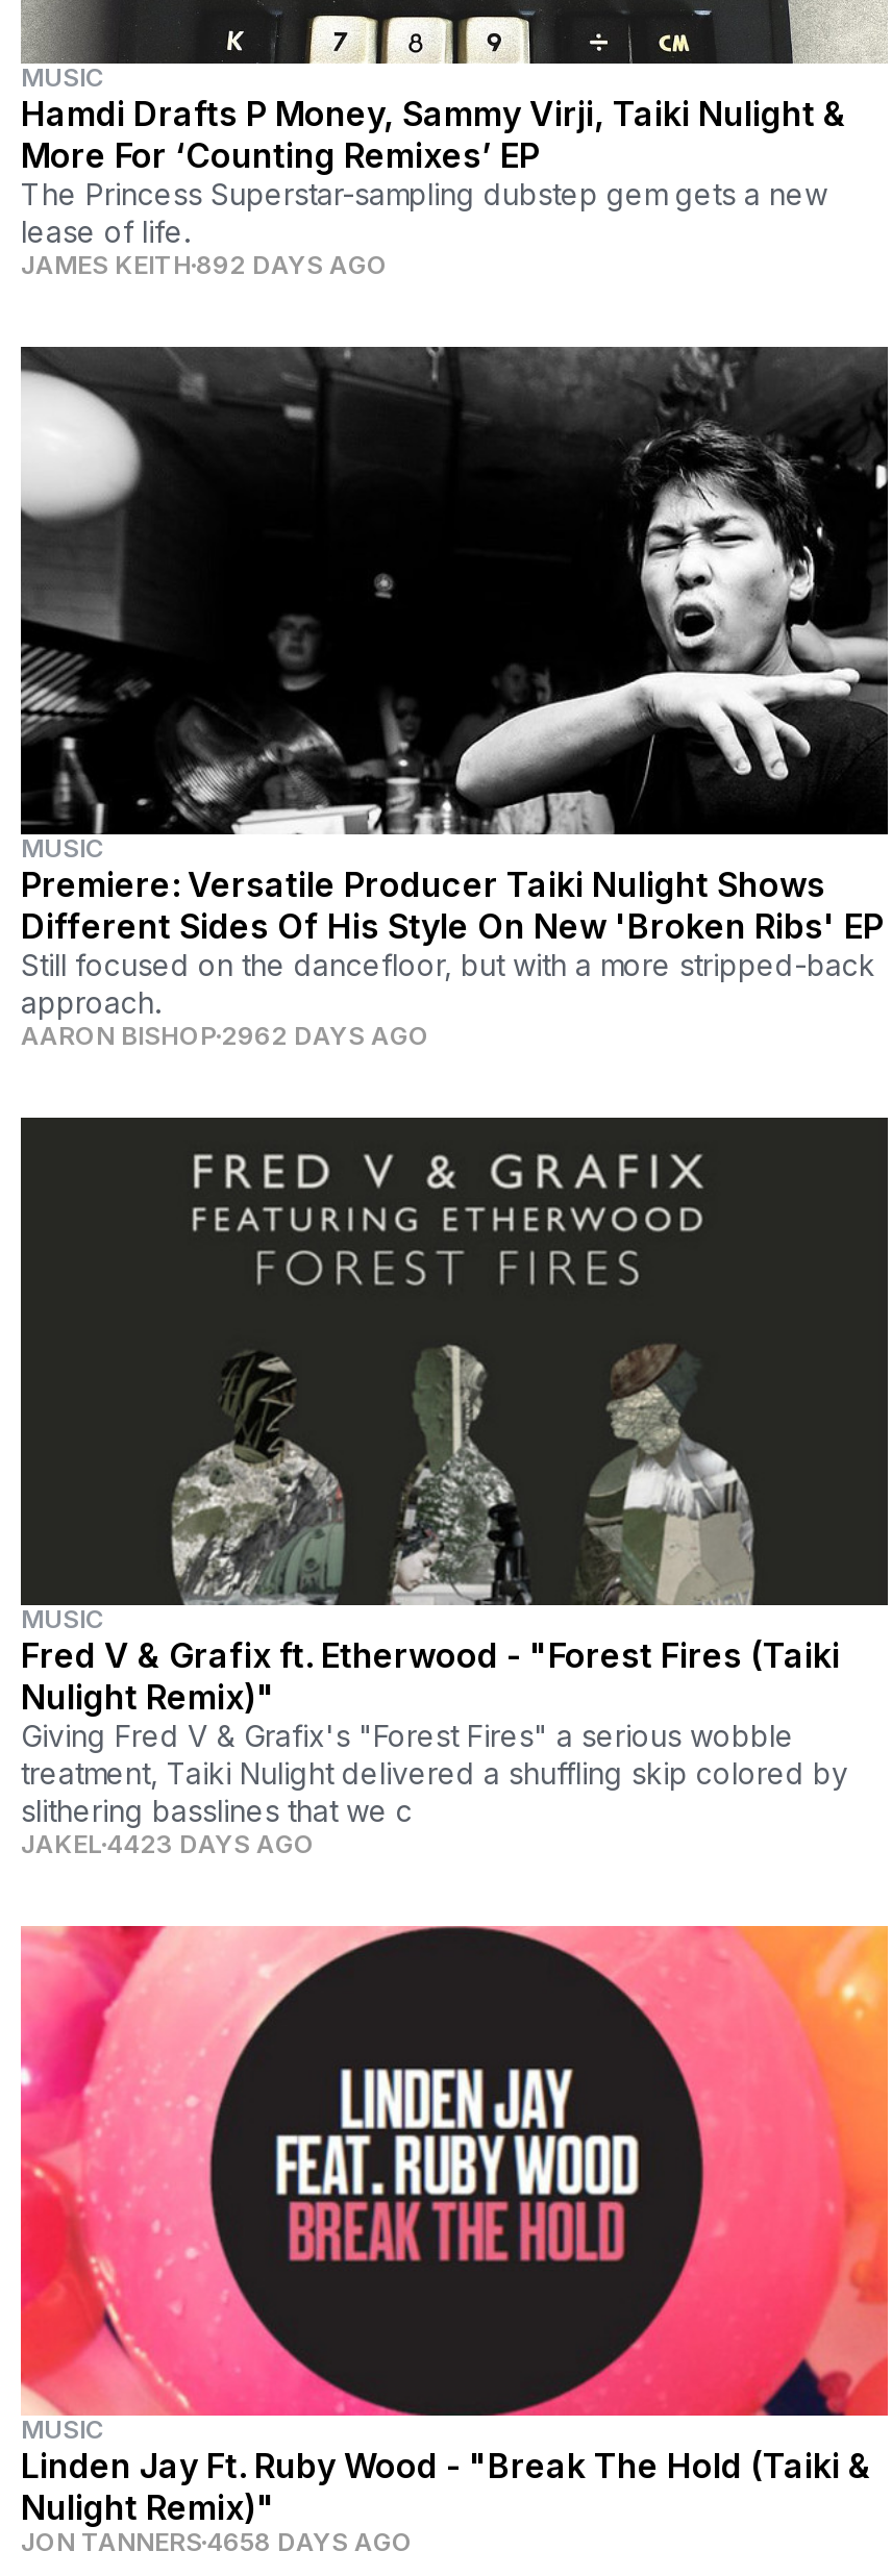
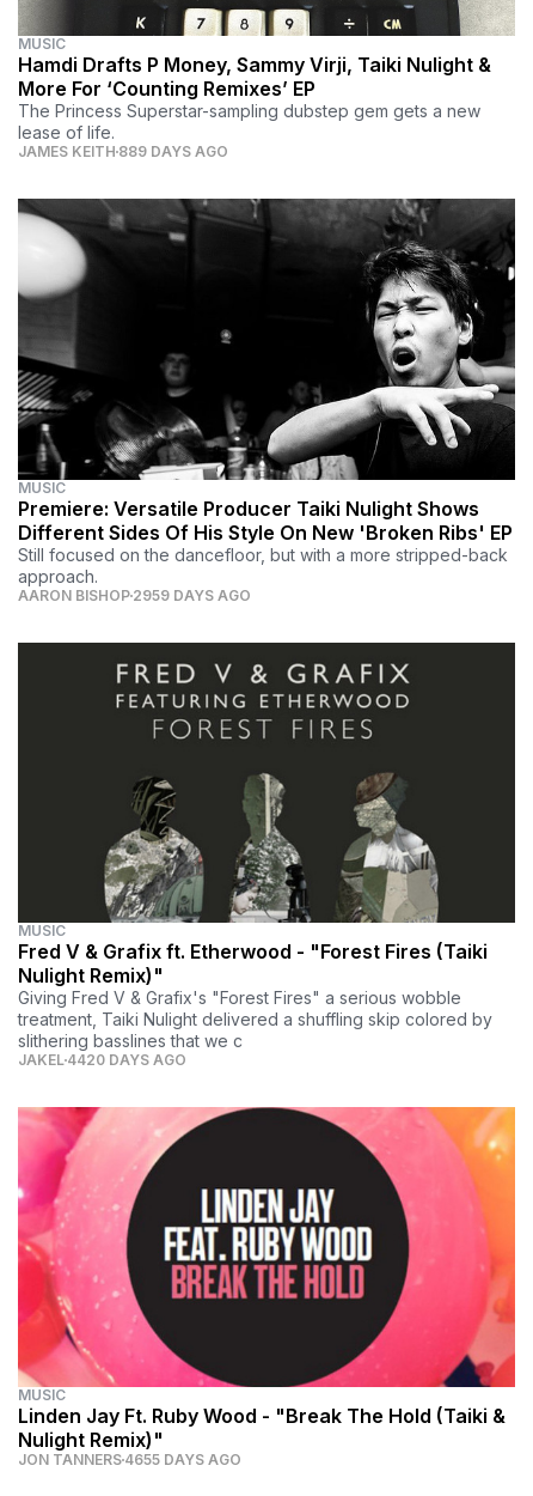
[21,248,388,280] JAMES KEITH 892 DAYS AGO -> [18,143,228,161] JAMES KEITH 889 DAYS AGO
[21,1020,429,1051] AARON BISHOP 2962 DAYS AGO -> [18,586,251,604] AARON BISHOP 2959 DAYS AGO
[21,1829,315,1860] JAKEL 4423 DAYS AGO -> [18,1051,186,1069] JAKEL 4420 DAYS AGO
[21,2525,413,2556] JON TANNERS 4658 DAYS AGO -> [18,1451,241,1469] JON TANNERS 4655 DAYS AGO

